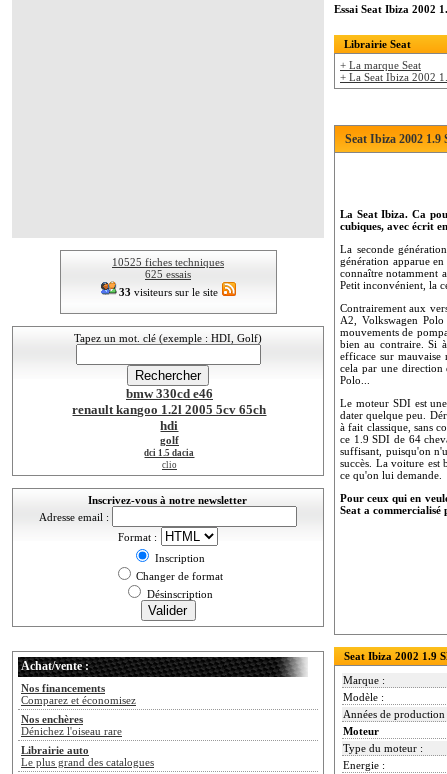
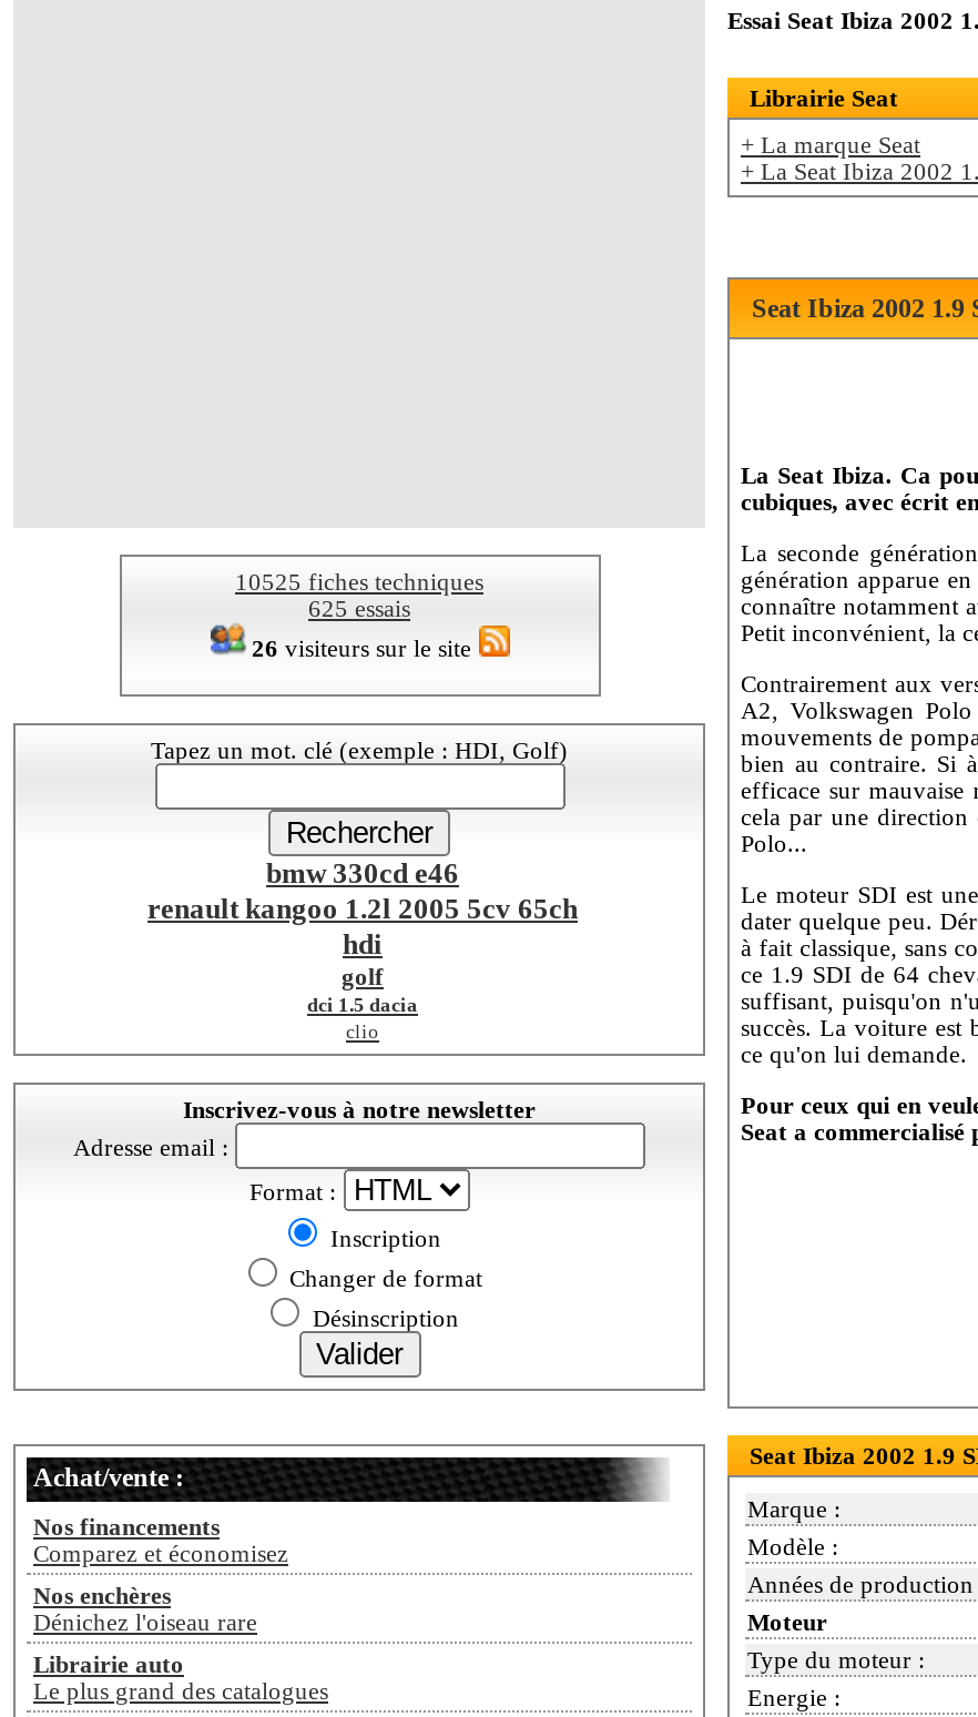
[119,286,221,298] 33 visiteurs sur le site -> [252,634,478,661] 26 visiteurs sur le site

